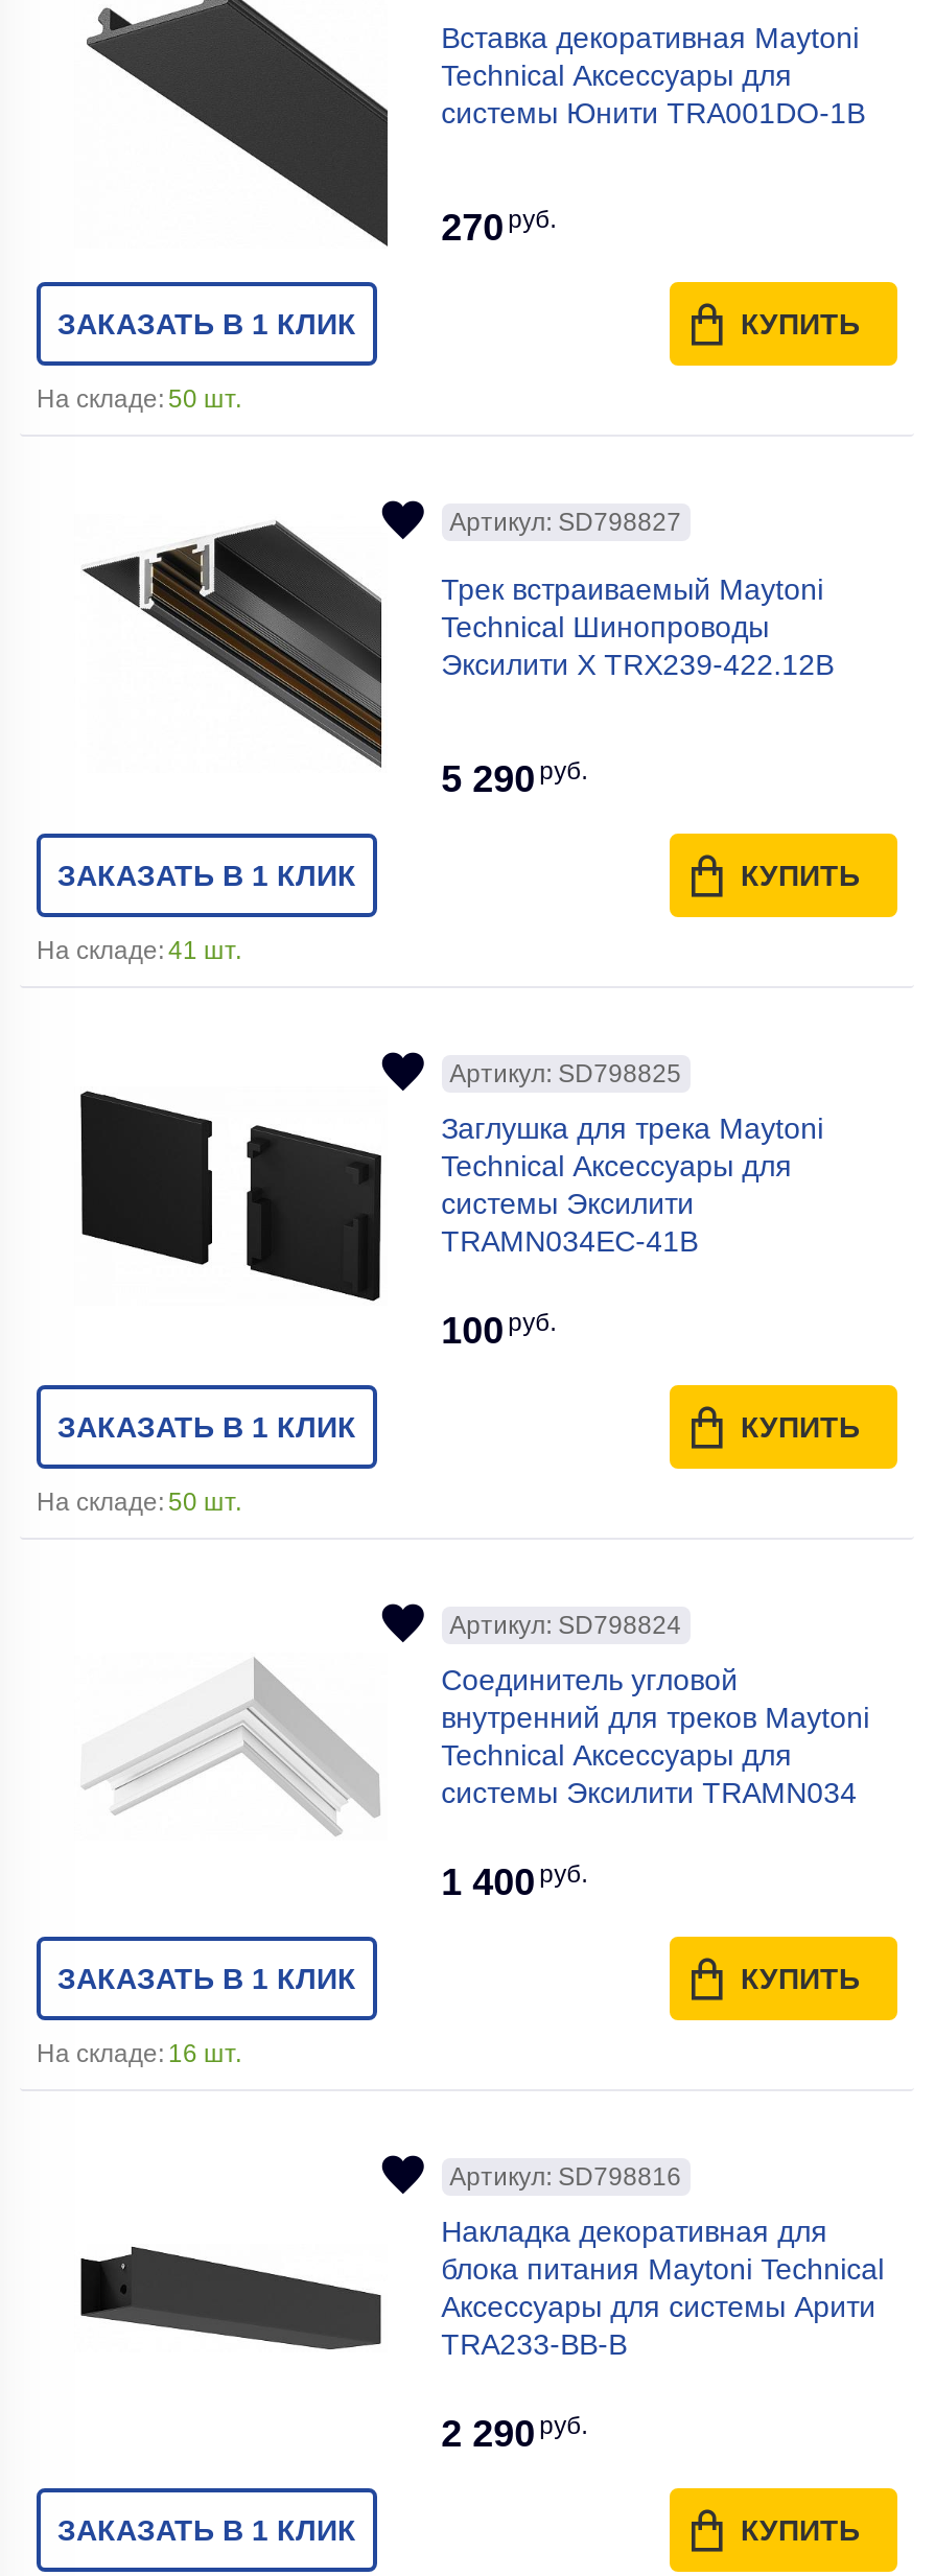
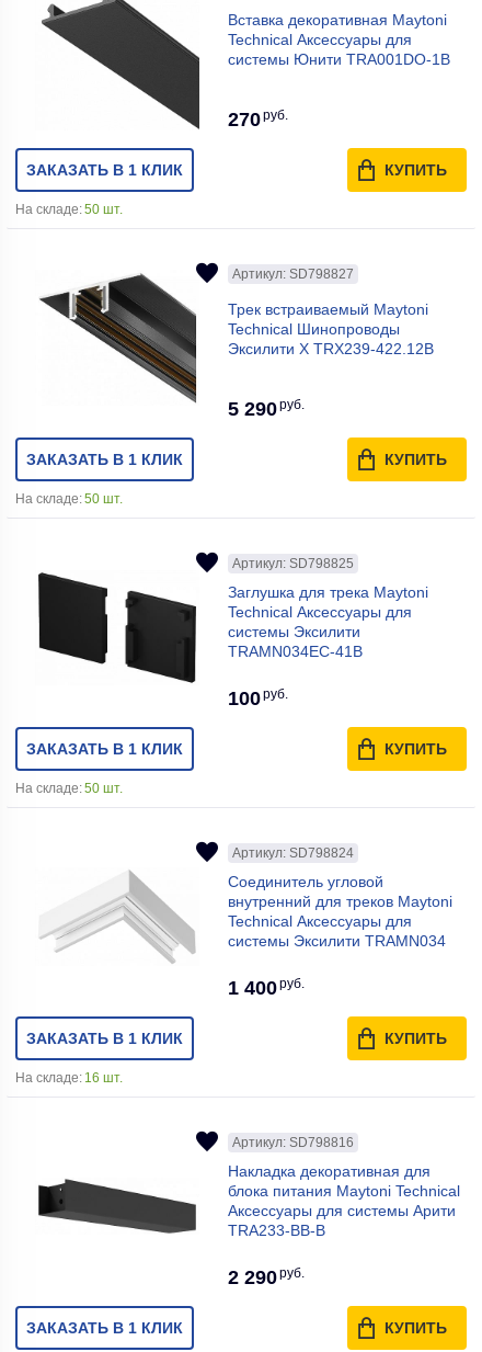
[37,936,241,965] На складе: 41 шт. -> [15,491,123,507] На складе: 50 шт.

